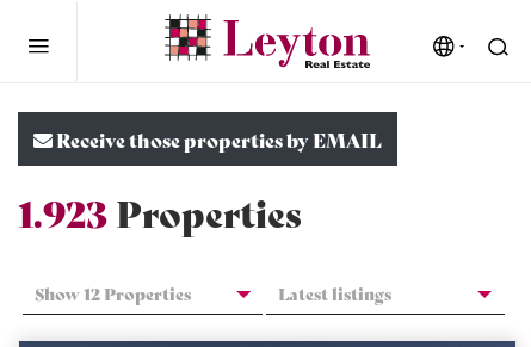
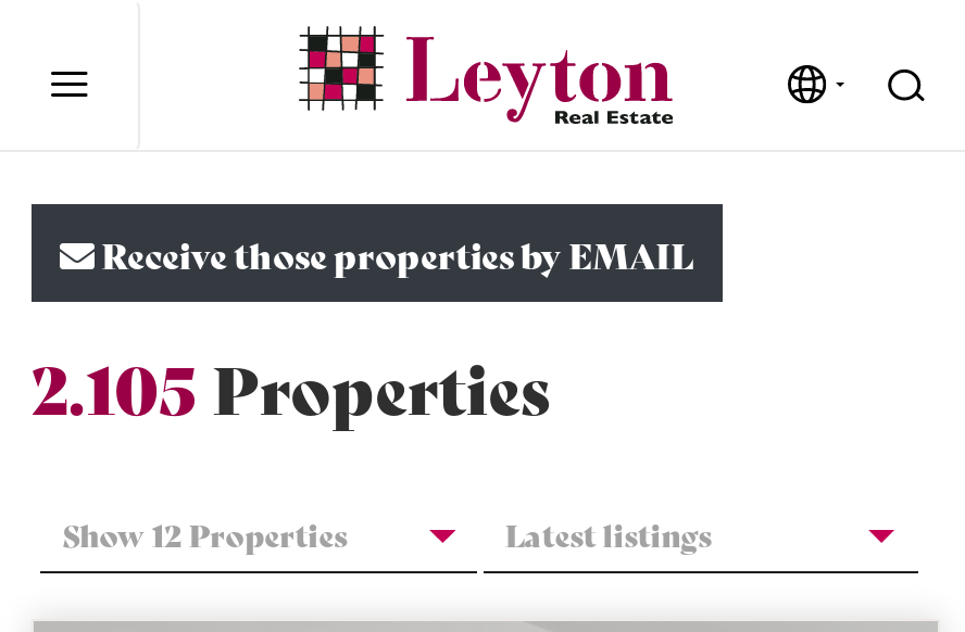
[18,186,302,237] 1.923 Properties -> [32,339,551,432] 2.105 Properties

